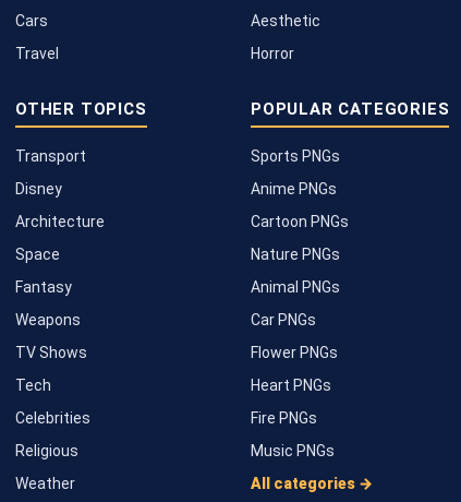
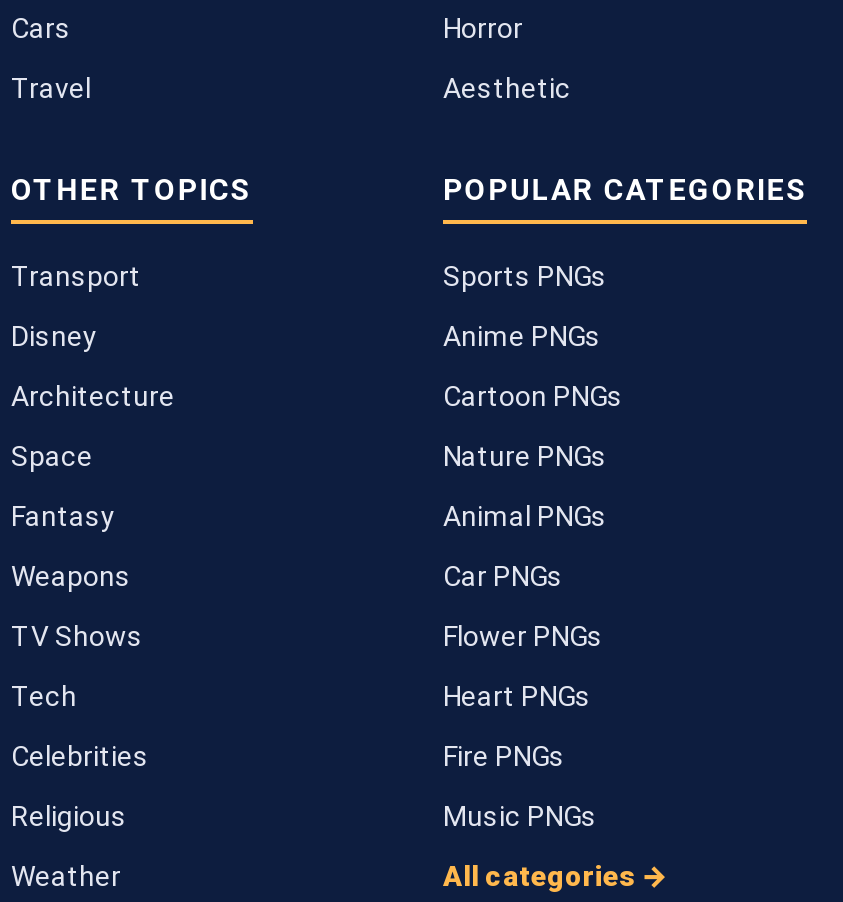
moved [251,12,320,29] -> [443,72,571,104]: Aesthetic
moved [251,45,294,62] -> [443,12,523,44]: Horror

